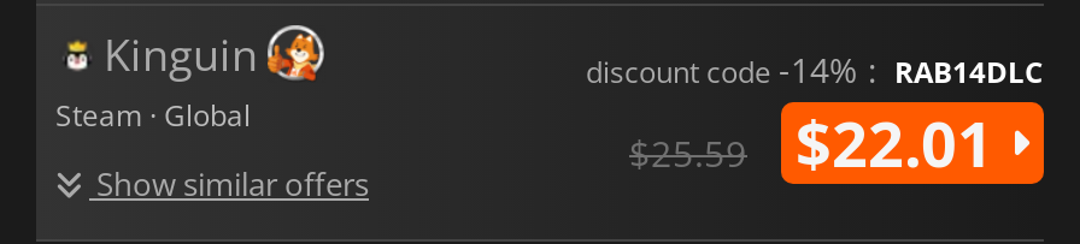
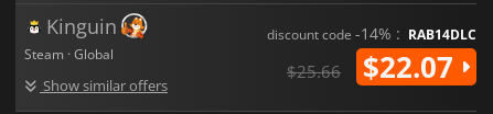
[796,99,1010,185] $22.01 -> [363,47,461,86] $22.07
[629,128,747,176] $25.59 -> [287,60,341,82] $25.66

